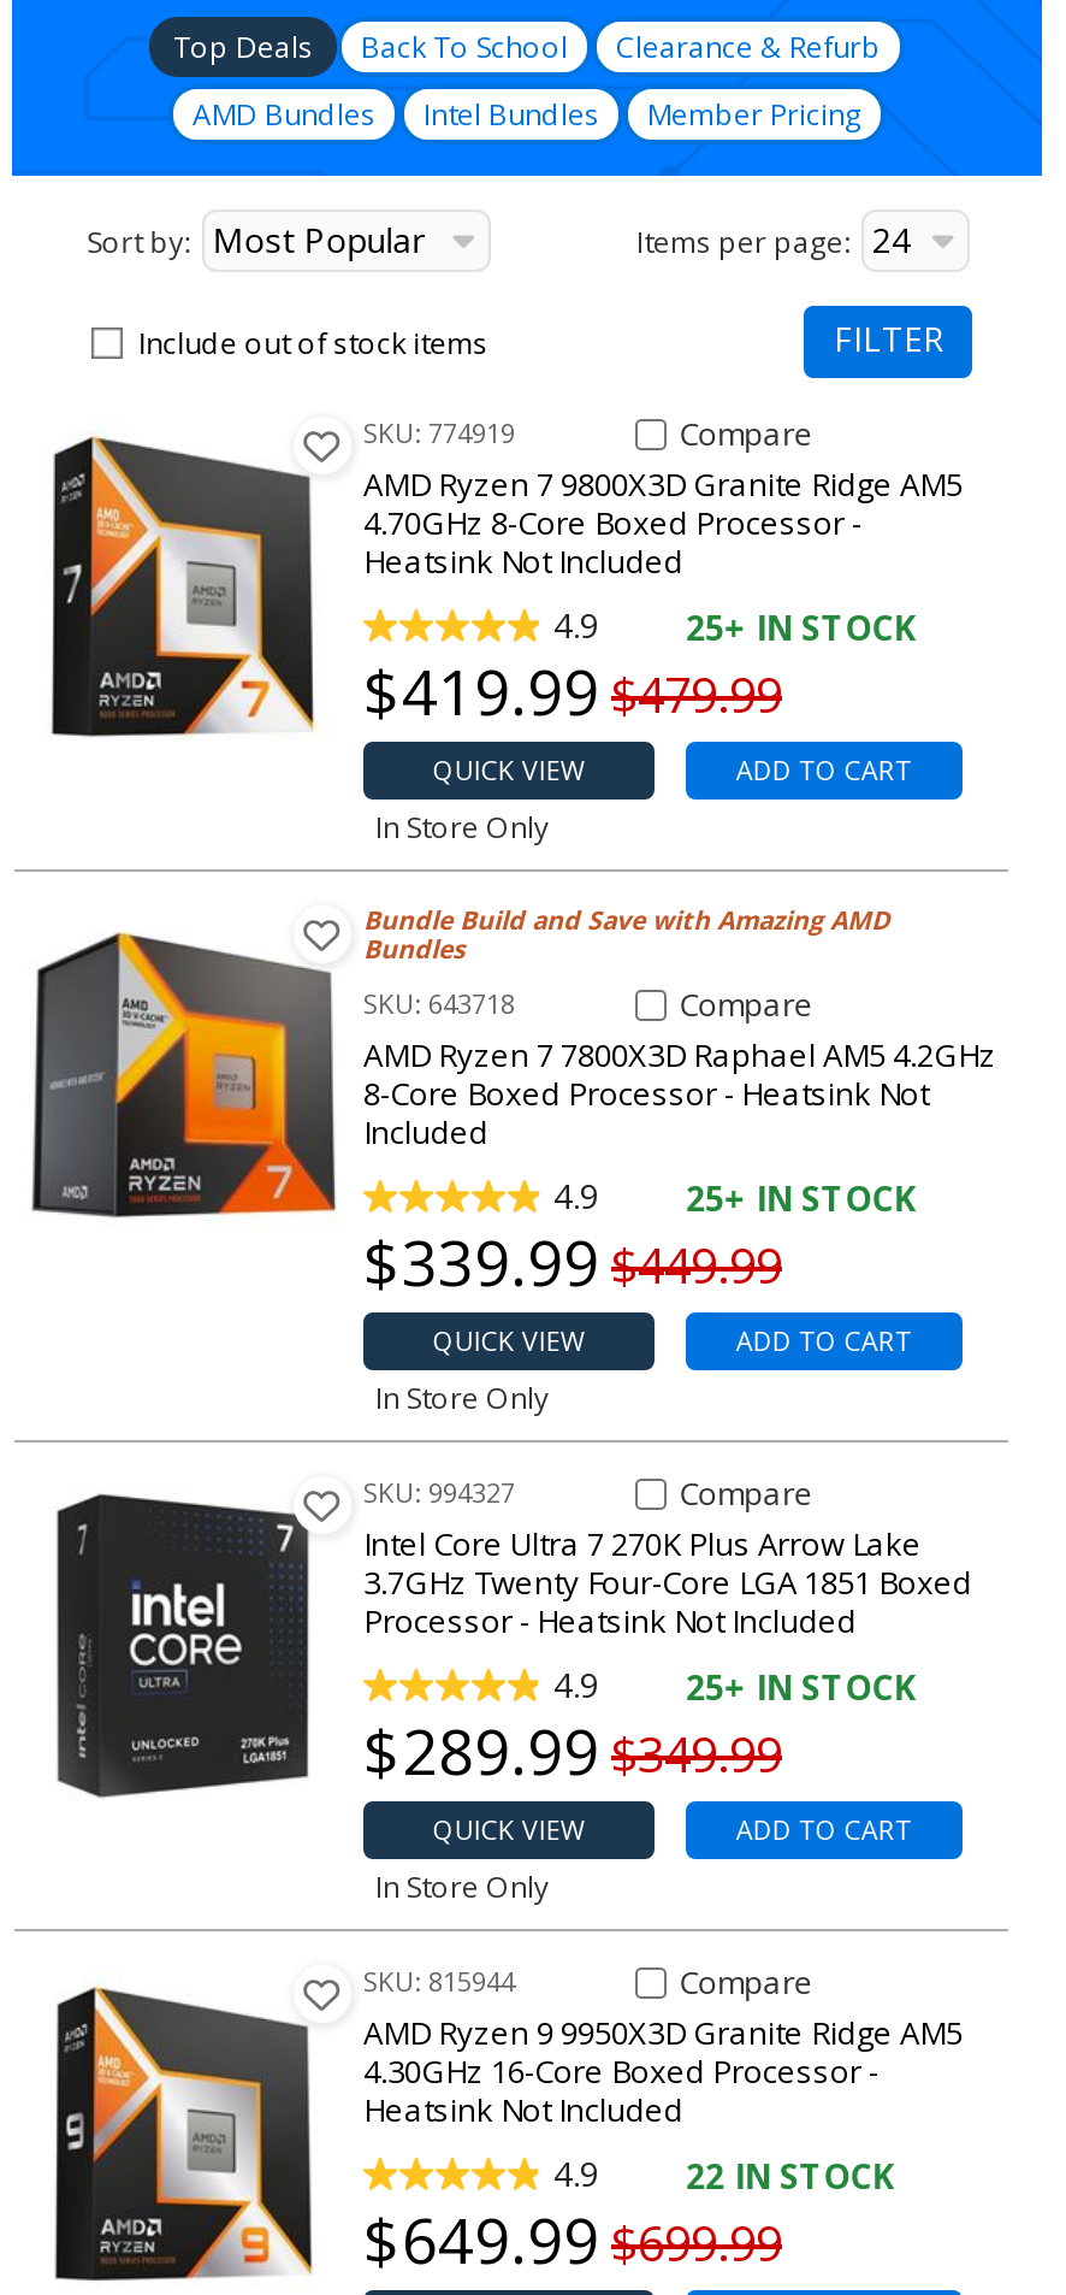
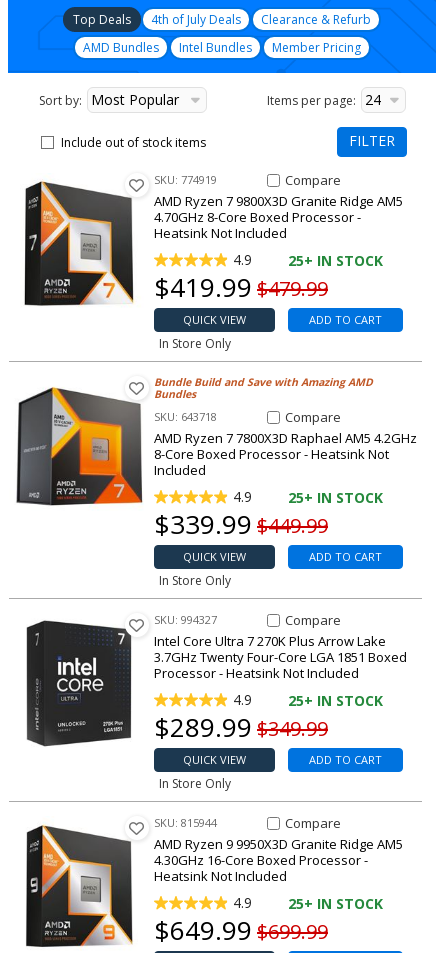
[361,27,568,68] Back To School -> [151,11,241,28] 4th of July Deals
[553,2152,893,2199] 4.9 22 IN STOCK -> [233,894,383,913] 4.9 25+ IN STOCK

